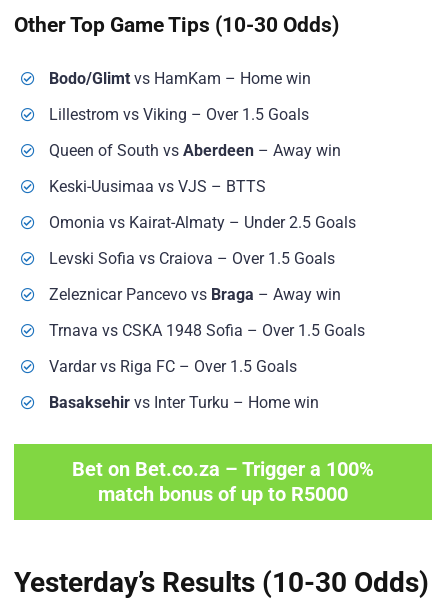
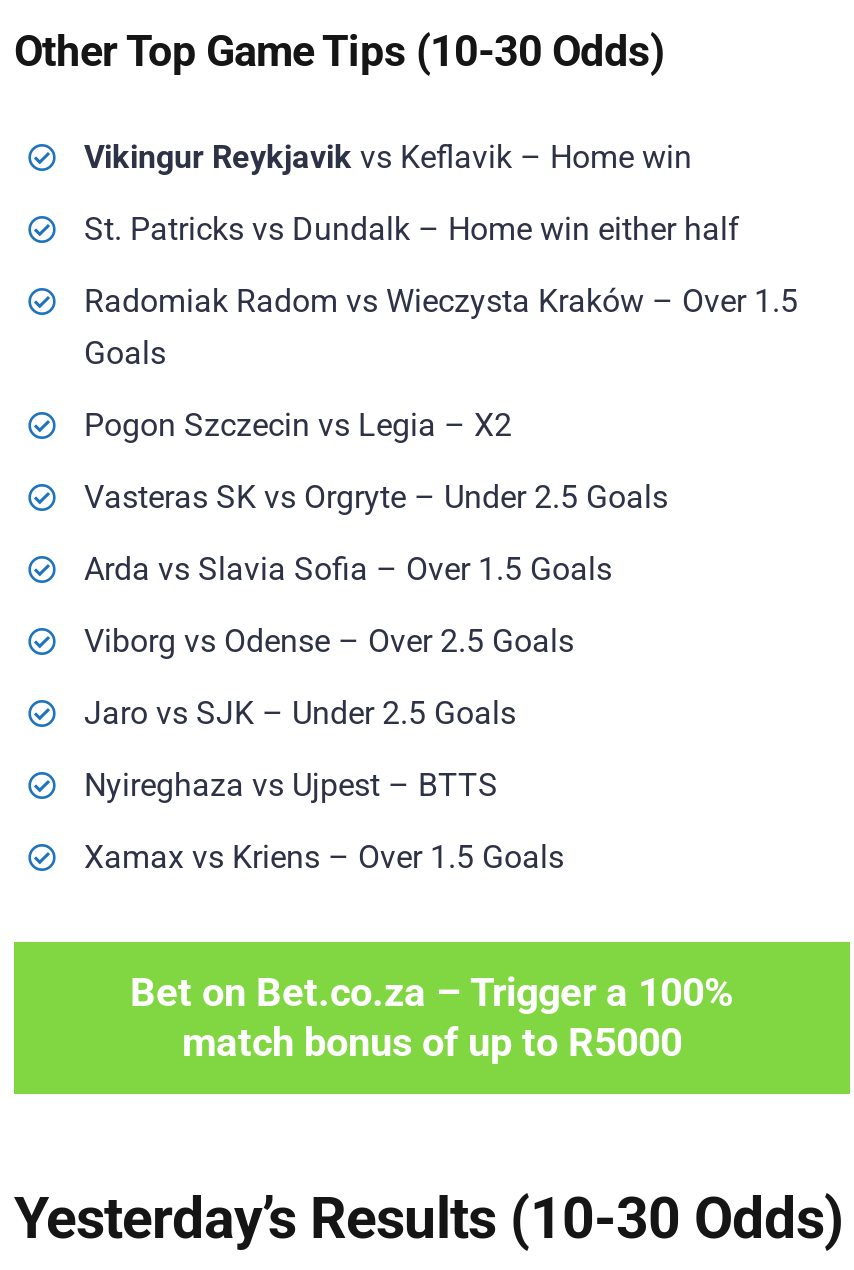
[49,69,311,88] Bodo/Glimt vs HamKam – Home win -> [84,139,692,177] Vikingur Reykjavik vs Keflavik – Home win
[49,105,309,124] Lillestrom vs Viking – Over 1.5 Goals -> [84,211,740,249] St. Patricks vs Dundalk – Home win either half
[49,141,341,160] Queen of South vs Aberdeen – Away win -> [84,283,798,373] Radomiak Radom vs Wieczysta Kraków – Over 1.5 | Goals
[49,177,266,196] Keski-Uusimaa vs VJS – BTTS -> [84,407,512,445] Pogon Szczecin vs Legia – X2
[49,213,356,232] Omonia vs Kairat-Almaty – Under 2.5 Goals -> [84,479,668,517] Vasteras SK vs Orgryte – Under 2.5 Goals
[49,249,335,268] Levski Sofia vs Craiova – Over 1.5 Goals -> [84,551,612,589] Arda vs Slavia Sofia – Over 1.5 Goals
[49,285,341,304] Zeleznicar Pancevo vs Braga – Away win -> [84,623,574,661] Viborg vs Odense – Over 2.5 Goals
[49,321,365,340] Trnava vs CSKA 1948 Sofia – Over 1.5 Goals -> [84,695,516,733] Jaro vs SJK – Under 2.5 Goals
[49,357,297,376] Vardar vs Riga FC – Over 1.5 Goals -> [84,767,498,805] Nyireghaza vs Ujpest – BTTS
[49,393,319,412] Basaksehir vs Inter Turku – Home win -> [84,839,564,877] Xamax vs Kriens – Over 1.5 Goals

